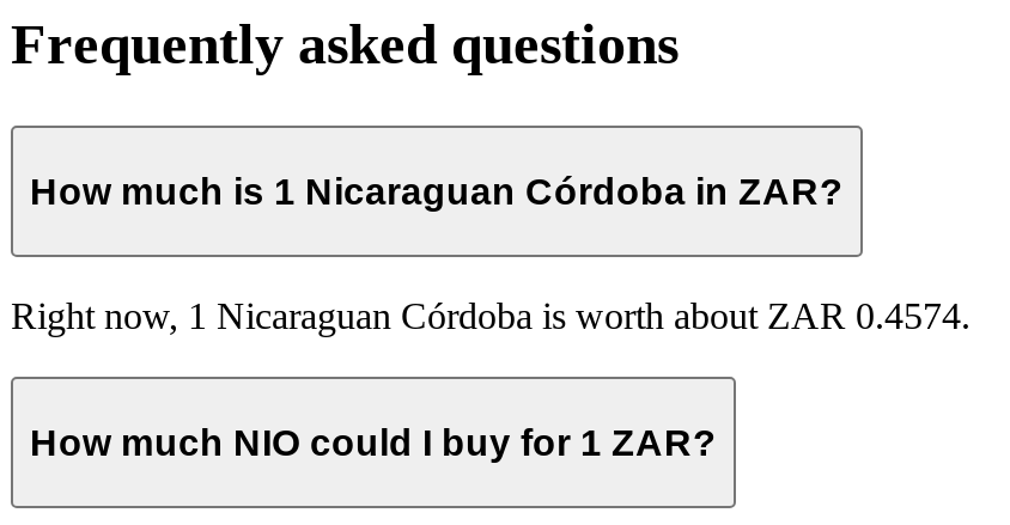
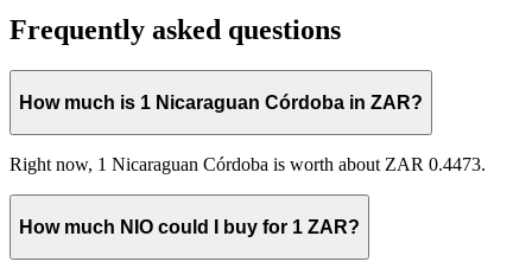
[11,296,971,337] Right now, 1 Nicaraguan Córdoba is worth about ZAR 0.4574. -> [9,154,486,175] Right now, 1 Nicaraguan Córdoba is worth about ZAR 0.4473.

